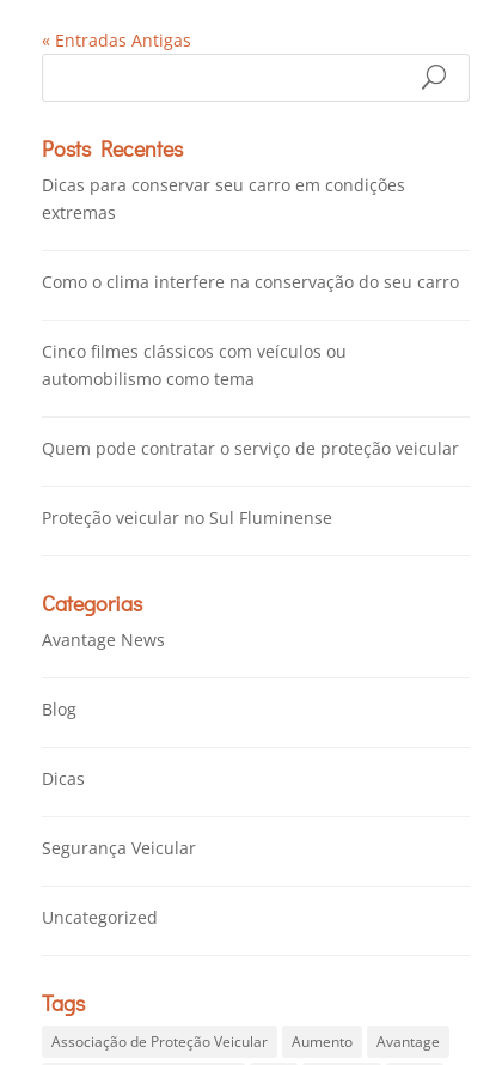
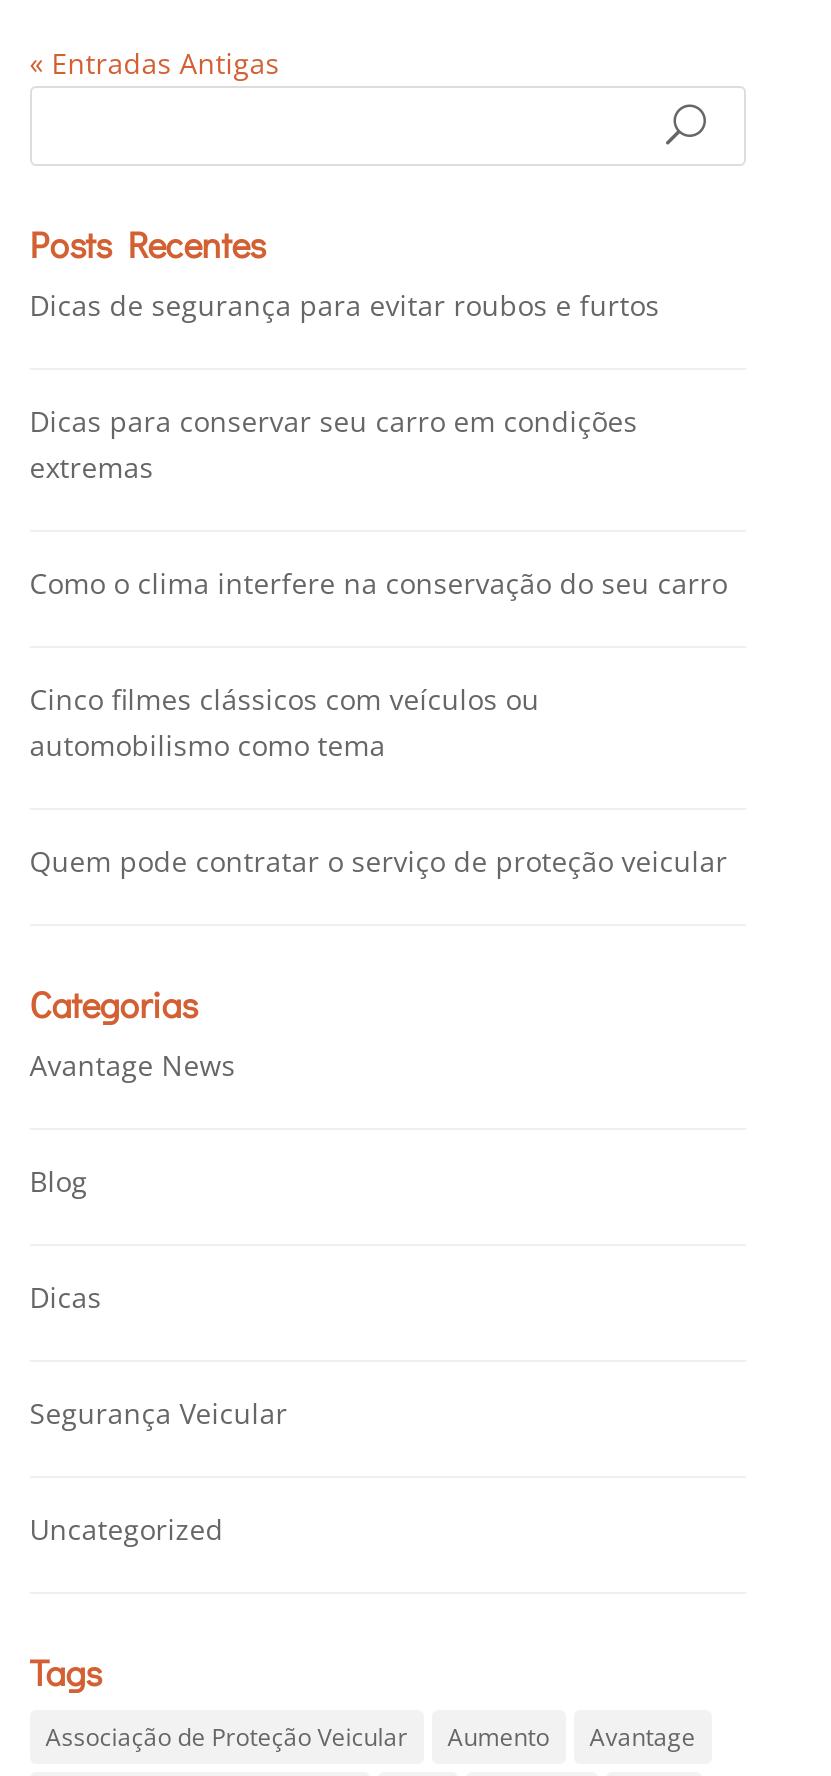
none -> [30,286,660,324] Dicas de segurança para evitar roubos e furtos
moved [42,174,459,460] -> [30,402,728,880]: Dicas para conservar seu carro em condições | extremas | Como o clima interfere na conservação do seu carro | Cinco filmes clássicos com veículos ou | automobilismo como tema | Quem pode contratar o serviço de proteção veicular
[42,506,332,529] Proteção veicular no Sul Fluminense -> none

